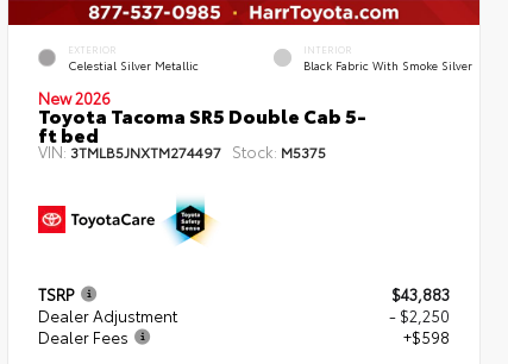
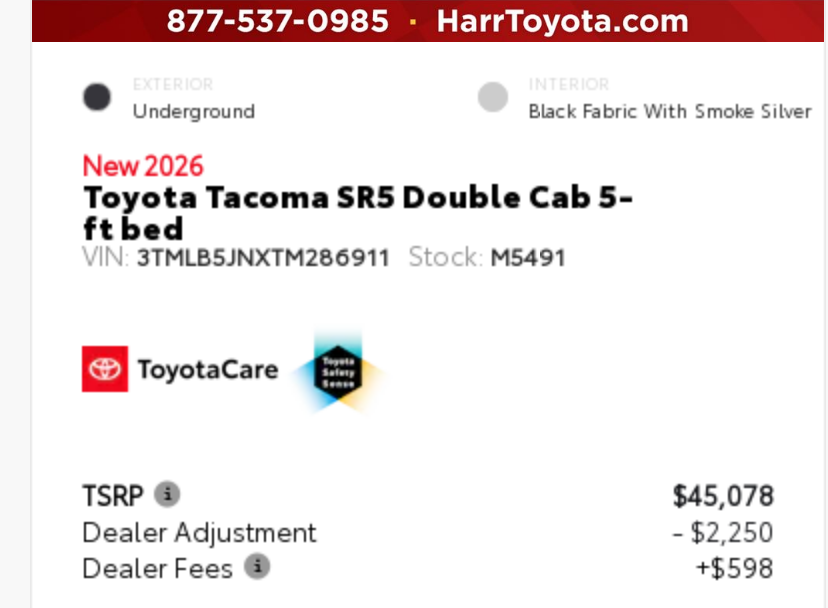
[68,57,199,72] Celestial Silver Metallic -> [132,96,256,122] Underground
[38,141,326,162] VIN:3TMLB5JNXTM274497 Stock: M5375 -> [82,237,566,273] VIN:3TMLB5JNXTM286911 Stock: M5491
[391,283,450,305] $43,883 -> [672,476,774,512] $45,078

